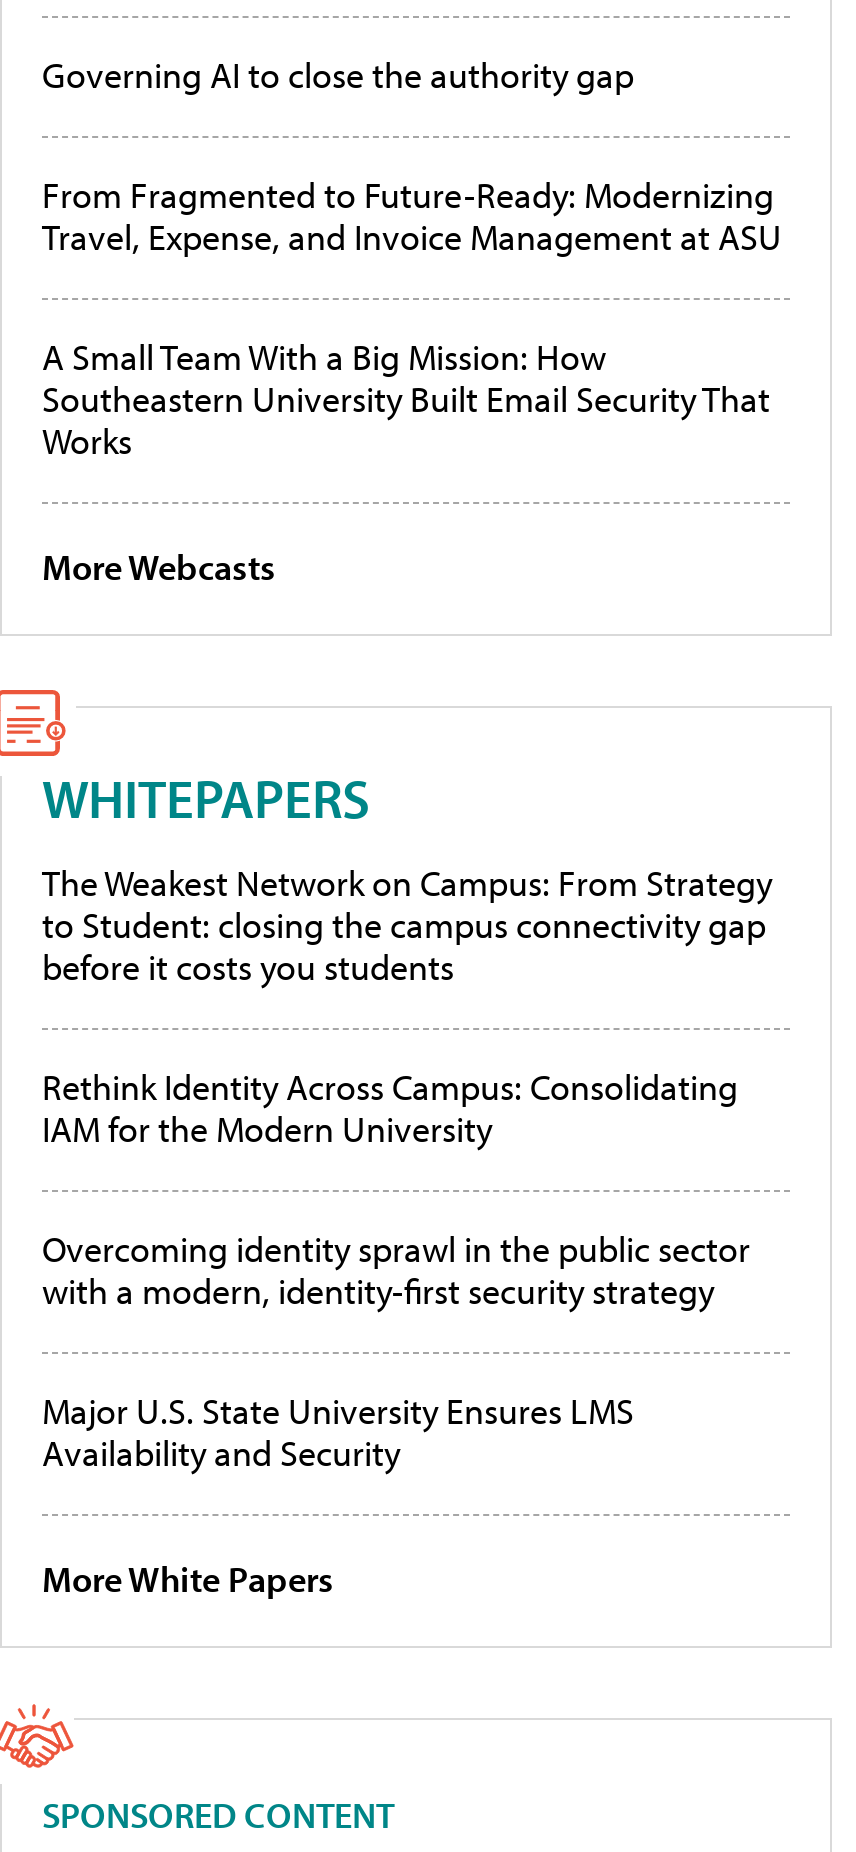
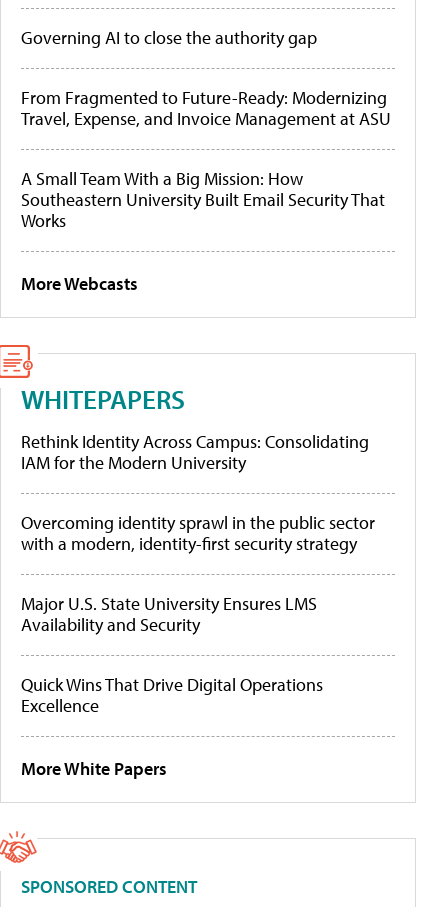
[42,861,772,991] The Weakest Network on Campus: From Strategy | to Student: closing the campus connectivity gap | before it costs you students -> none
moved [42,1065,750,1477] -> [21,430,375,636]: Rethink Identity Across Campus: Consolidating | IAM for the Modern University | Overcoming identity sprawl in the public sector | with a modern, identity-first security strategy | Major U.S. State University Ensures LMS | Availability and Security
none -> [21,673,323,717] Quick Wins That Drive Digital Operations | Excellence

